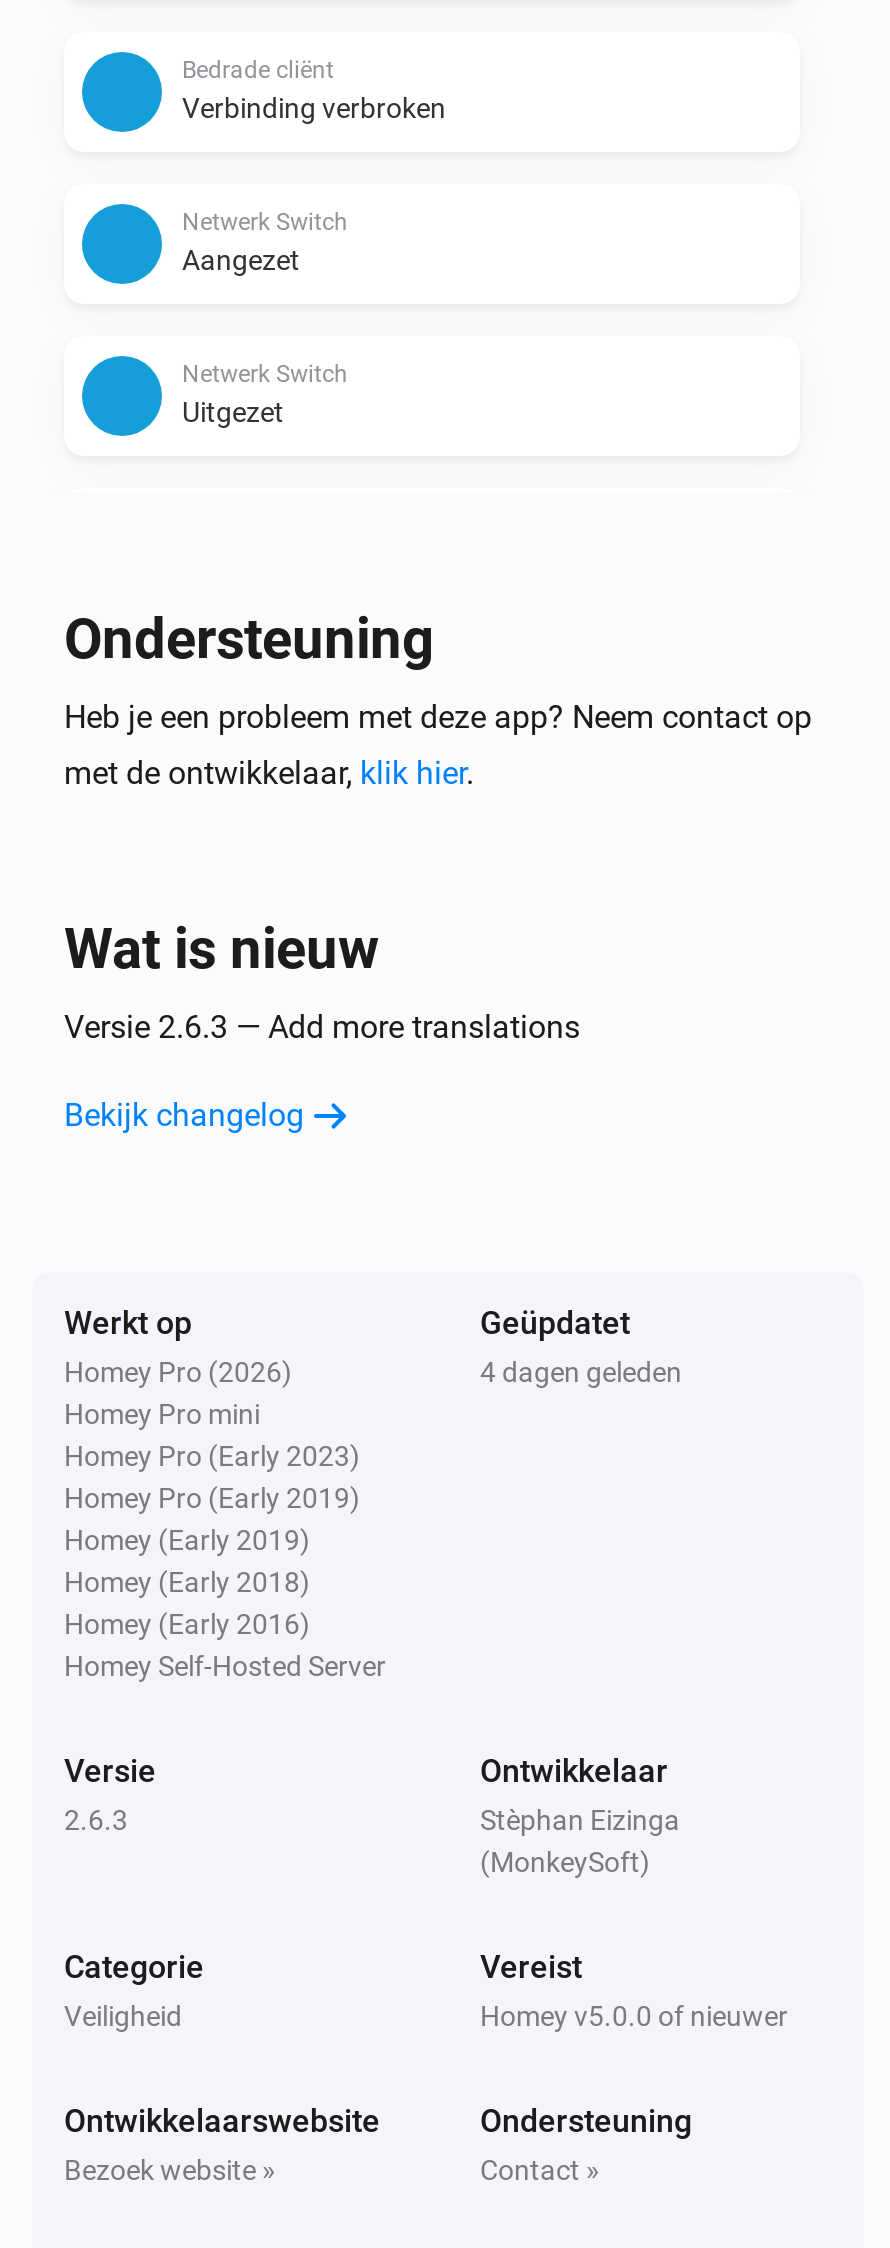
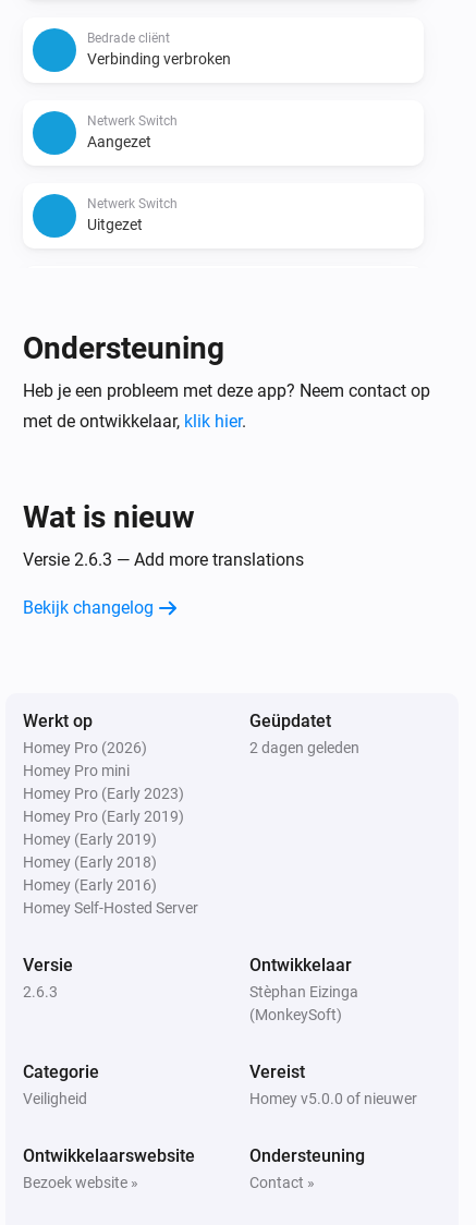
[480,1355,682,1387] 4 dagen geleden -> [249,738,359,756] 2 dagen geleden

